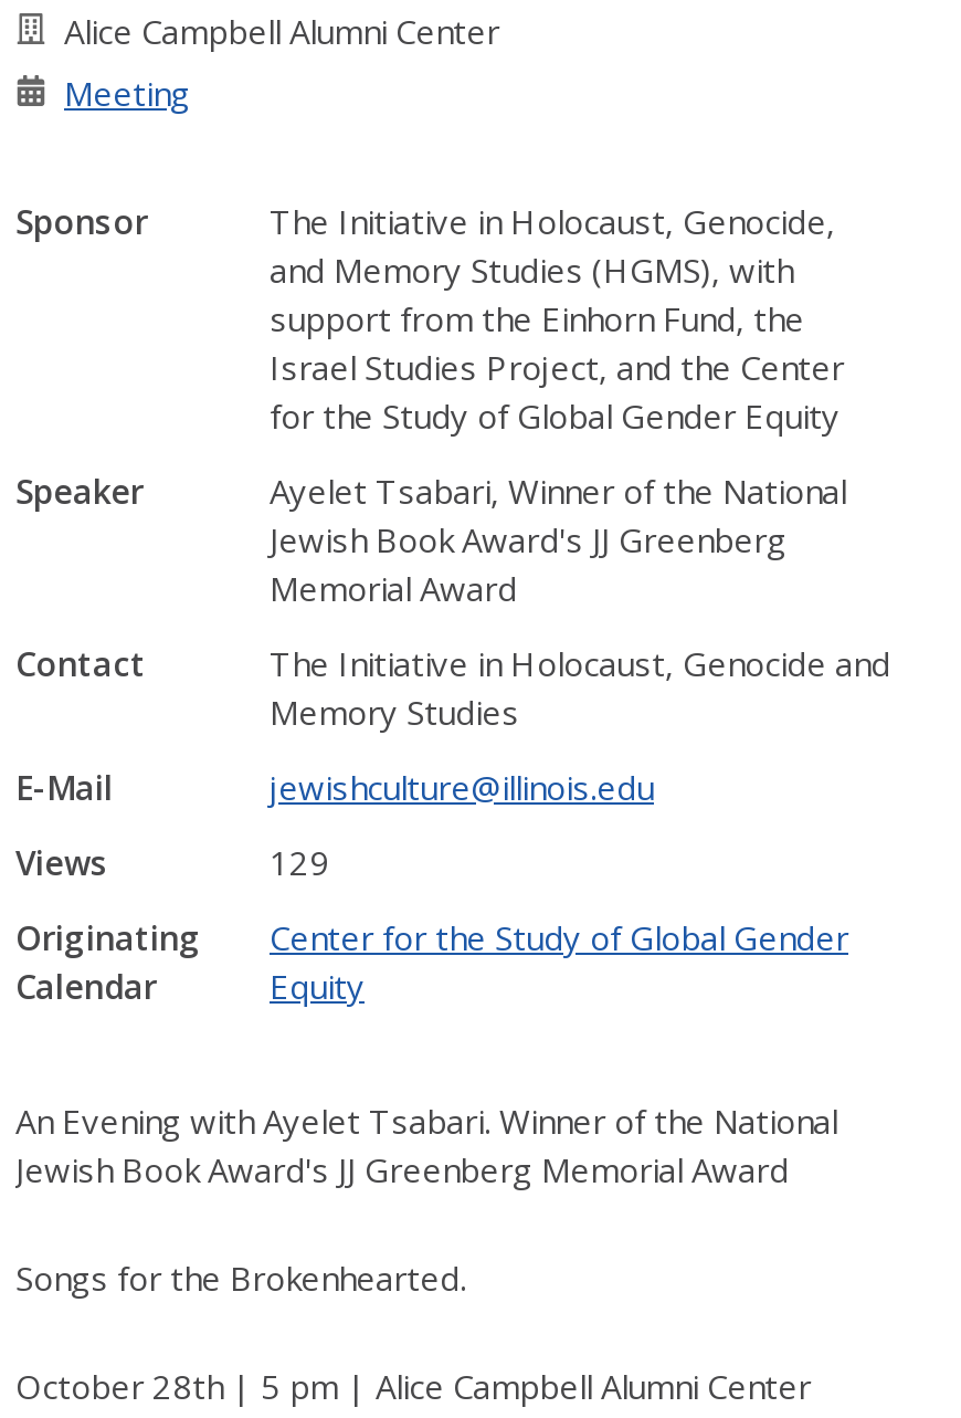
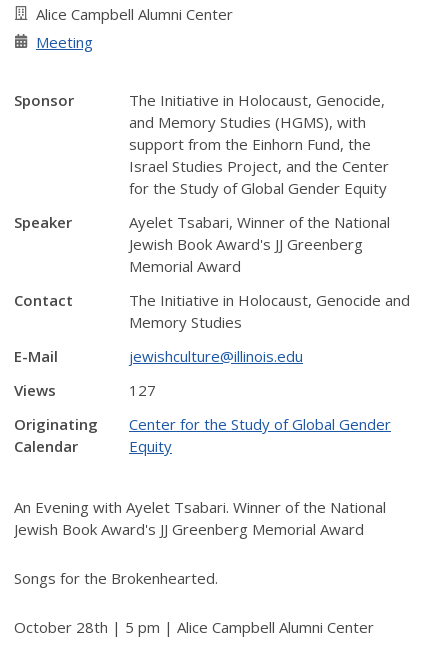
[270,841,329,885] 129 -> [129,380,156,400] 127

